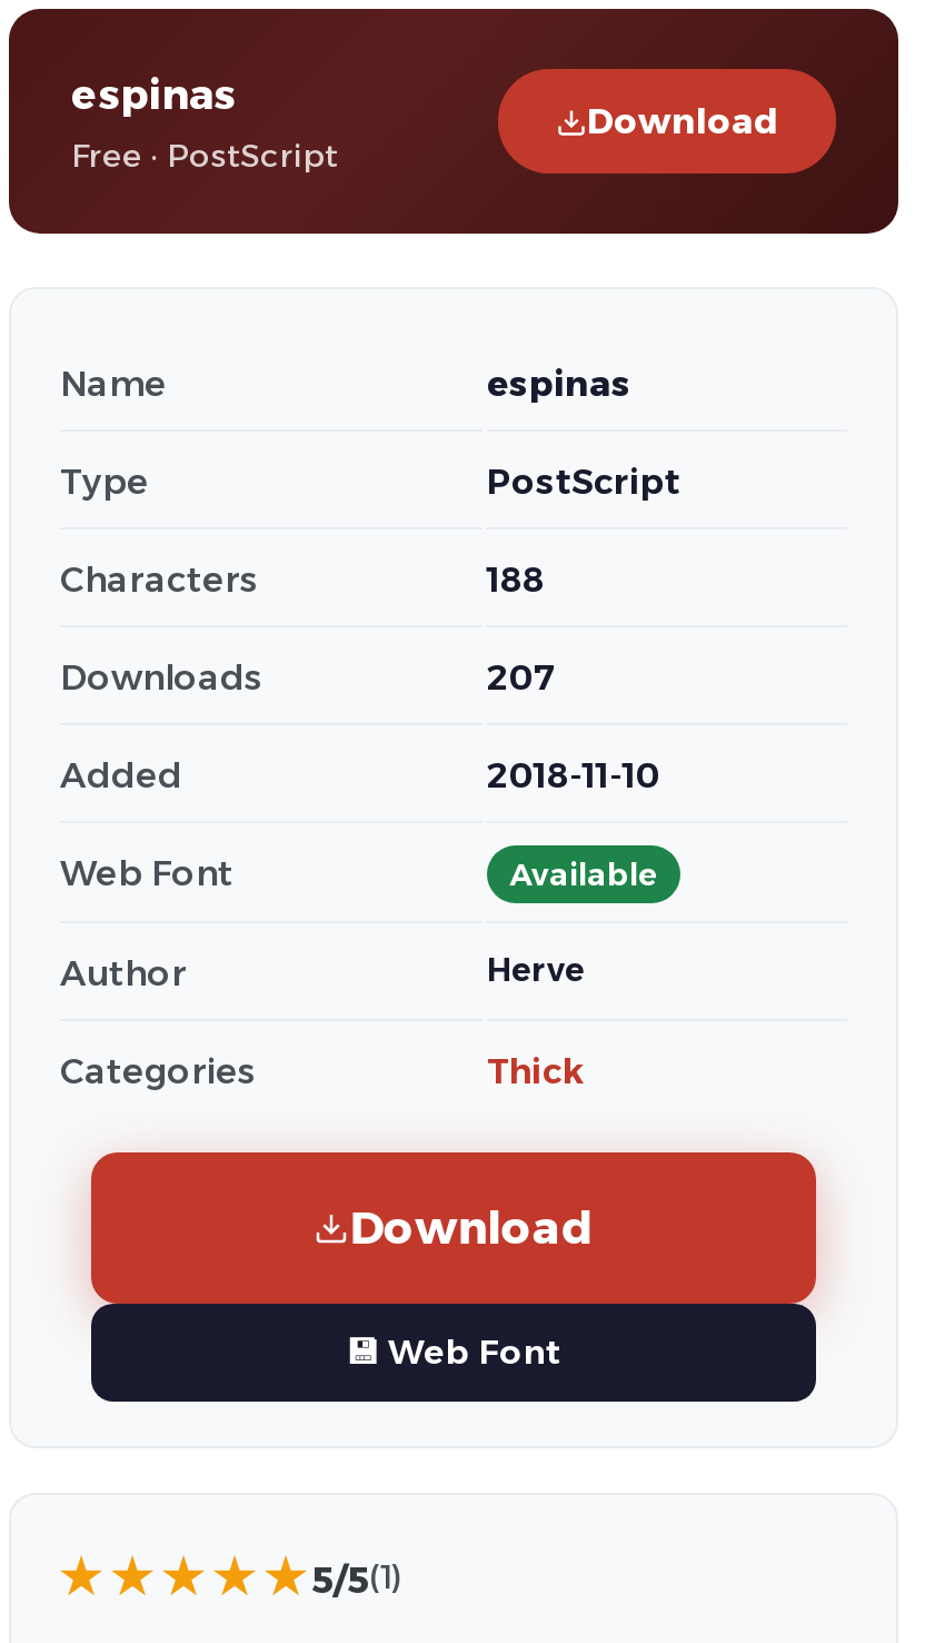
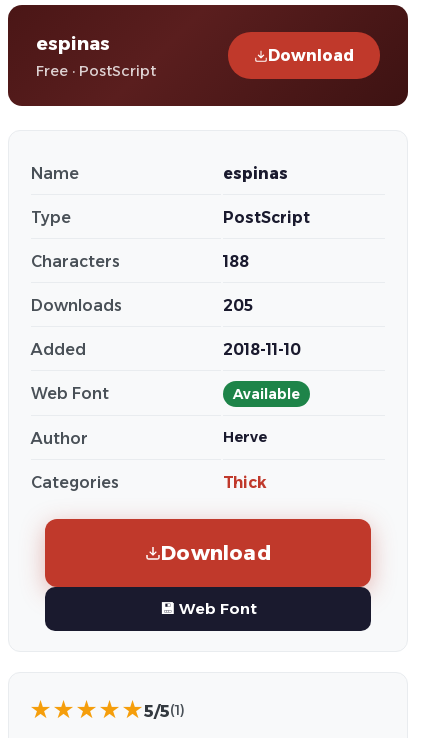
[487,656,556,699] 207 -> [223,296,253,315] 205

